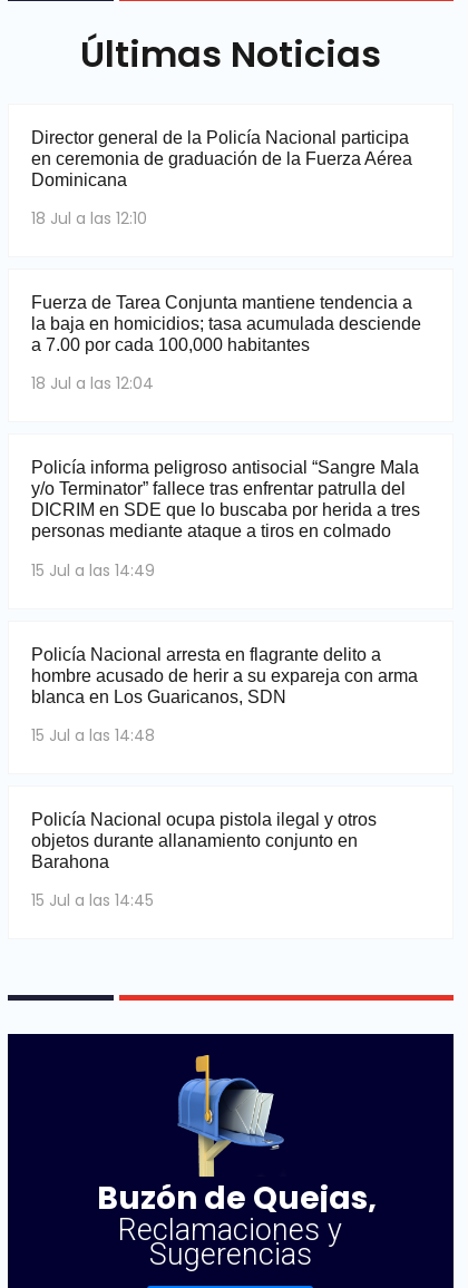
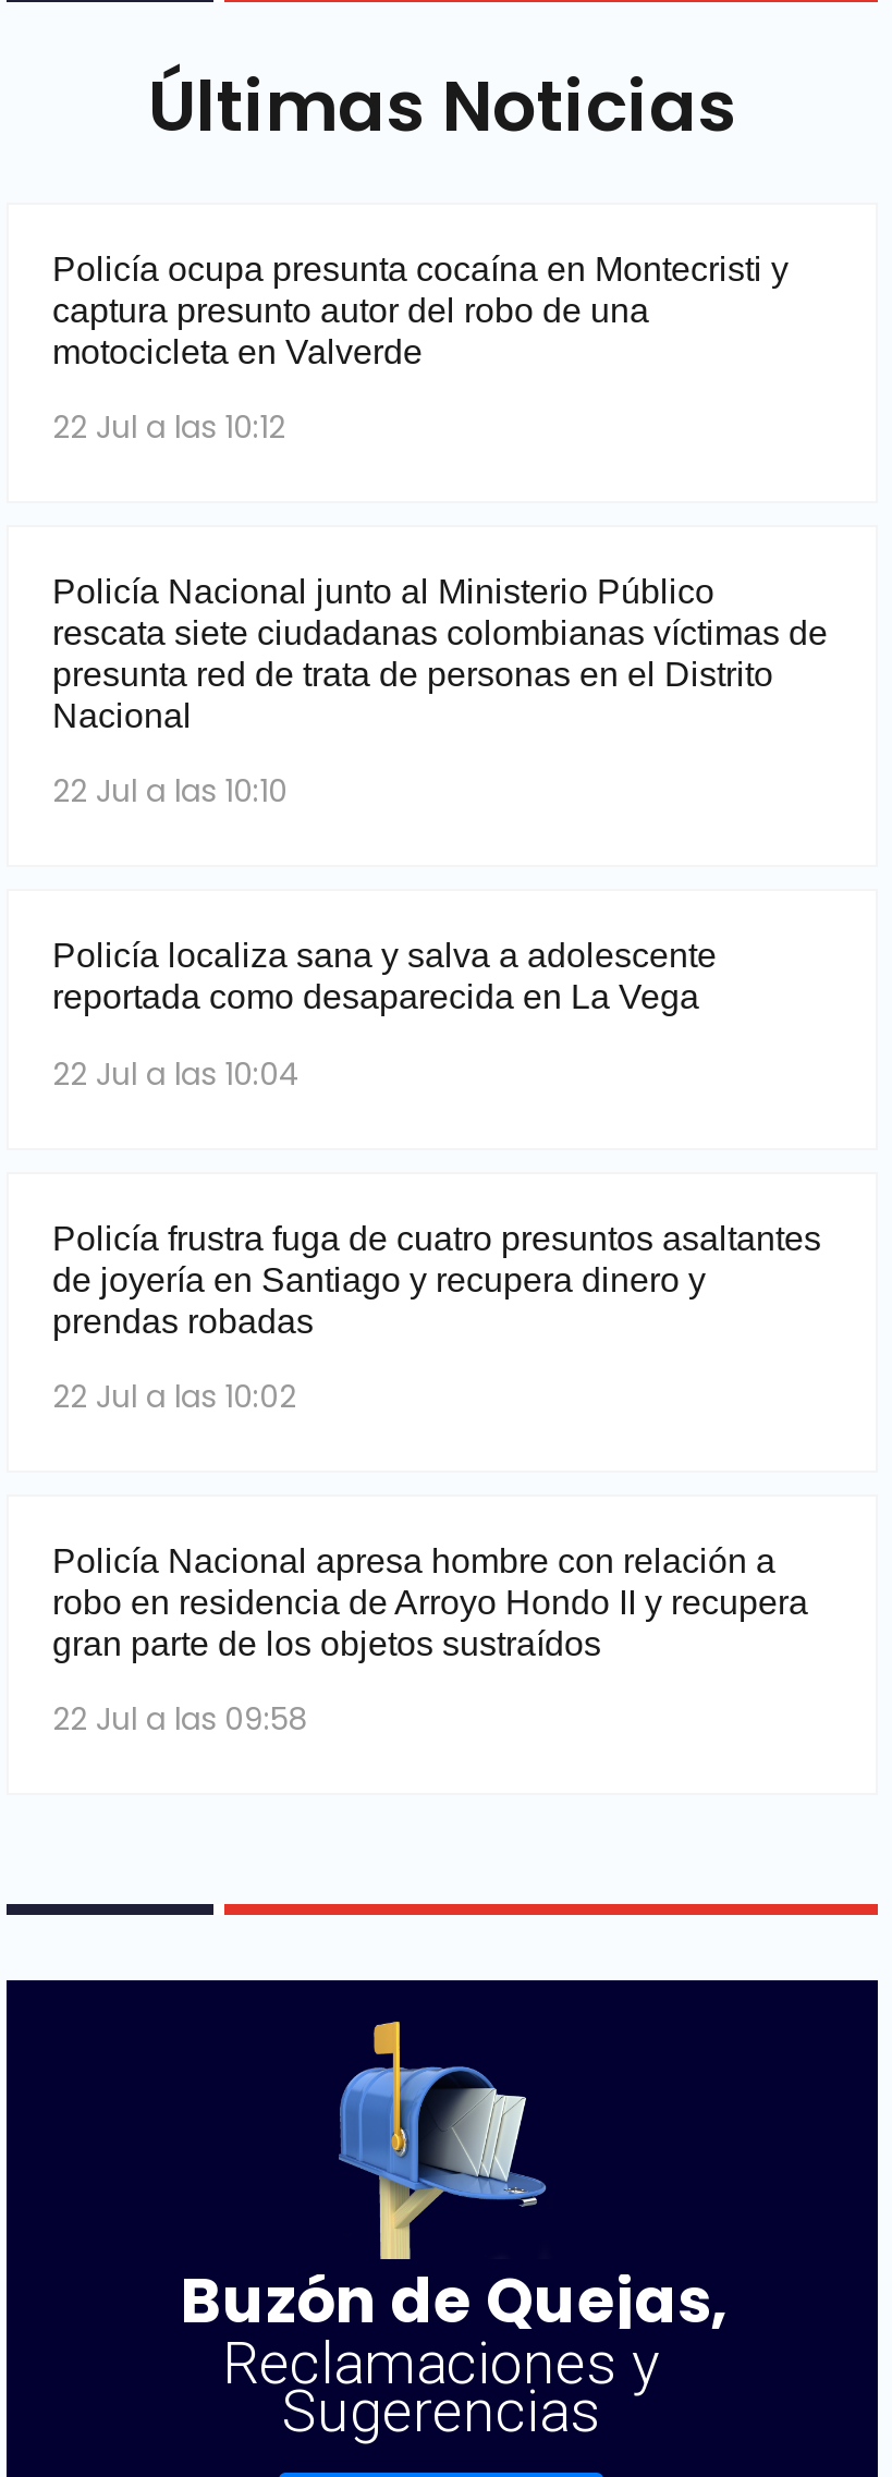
[31,128,412,189] Director general de la Policía Nacional participa | en ceremonia de graduación de la Fuerza Aérea | Dominicana -> [52,251,789,370] Policía ocupa presunta cocaína en Montecristi y | captura presunto autor del robo de una | motocicleta en Valverde
[31,207,147,230] 18 Jul a las 12:10 -> [52,406,285,449] 22 Jul a las 10:12
[31,293,421,355] Fuerza de Tarea Conjunta mantiene tendencia a | la baja en homicidios; tasa acumulada desciende | a 7.00 por cada 100,000 habitantes -> [52,573,828,735] Policía Nacional junto al Ministerio Público | rescata siete ciudadanas colombianas víctimas de | presunta red de trata de personas en el Distrito | Nacional
[31,373,154,395] 18 Jul a las 12:04 -> [52,770,288,813] 22 Jul a las 10:10
[31,458,420,541] Policía informa peligroso antisocial “Sangre Mala | y/o Terminator” fallece tras enfrentar patrulla del | DICRIM en SDE que lo buscaba por herida a tres | personas mediante ataque a tiros en colmado -> [52,938,717,1016] Policía localiza sana y salva a adolescente | reportada como desaparecida en La Vega
[31,559,155,581] 15 Jul a las 14:49 -> [52,1051,301,1095] 22 Jul a las 10:04
[31,645,418,706] Policía Nacional arresta en flagrante delito a | hombre acusado de herir a su expareja con arma | blanca en Los Guaricanos, SDN -> [52,1219,821,1339] Policía frustra fuga de cuatro presuntos asaltantes | de joyería en Santiago y recupera dinero y | prendas robadas
[31,724,155,746] 15 Jul a las 14:48 -> [52,1374,296,1418] 22 Jul a las 10:02
[31,810,377,871] Policía Nacional ocupa pistola ilegal y otros | objetos durante allanamiento conjunto en | Barahona -> [52,1542,808,1662] Policía Nacional apresa hombre con relación a | robo en residencia de Arroyo Hondo II y recupera | gran parte de los objetos sustraídos
[31,889,154,911] 15 Jul a las 14:45 -> [52,1697,307,1740] 22 Jul a las 09:58

